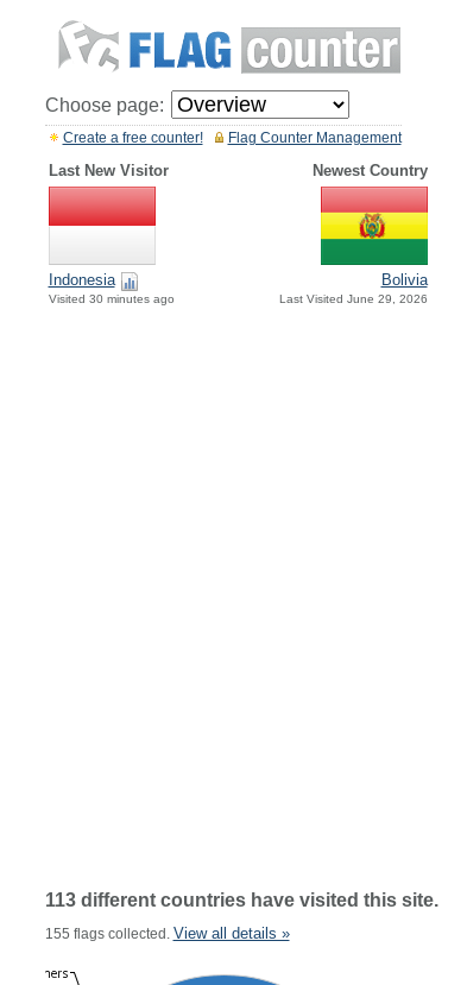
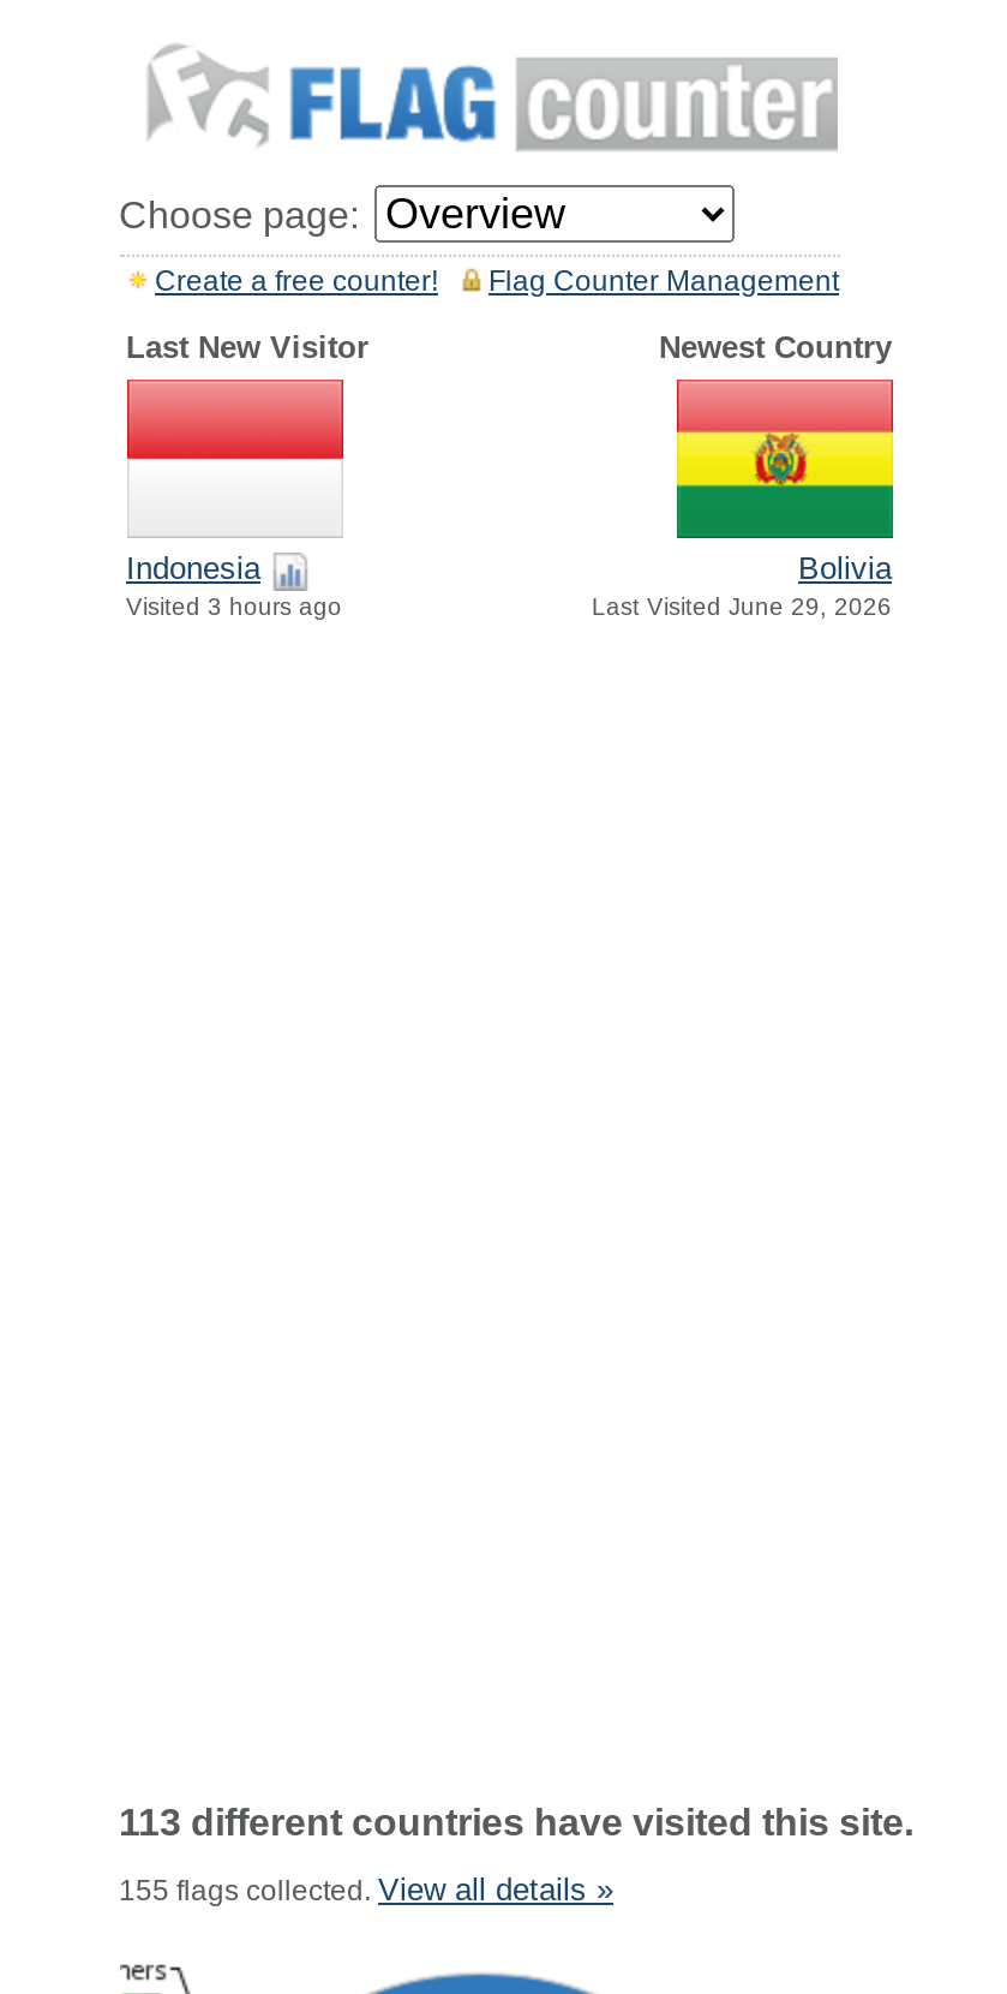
[48,293,174,306] Visited 30 minutes ago -> [126,594,342,621] Visited 3 hours ago

